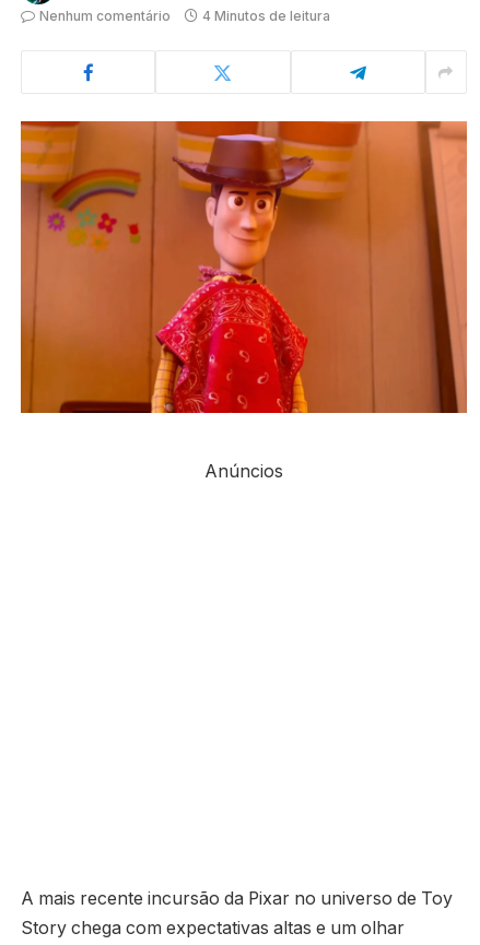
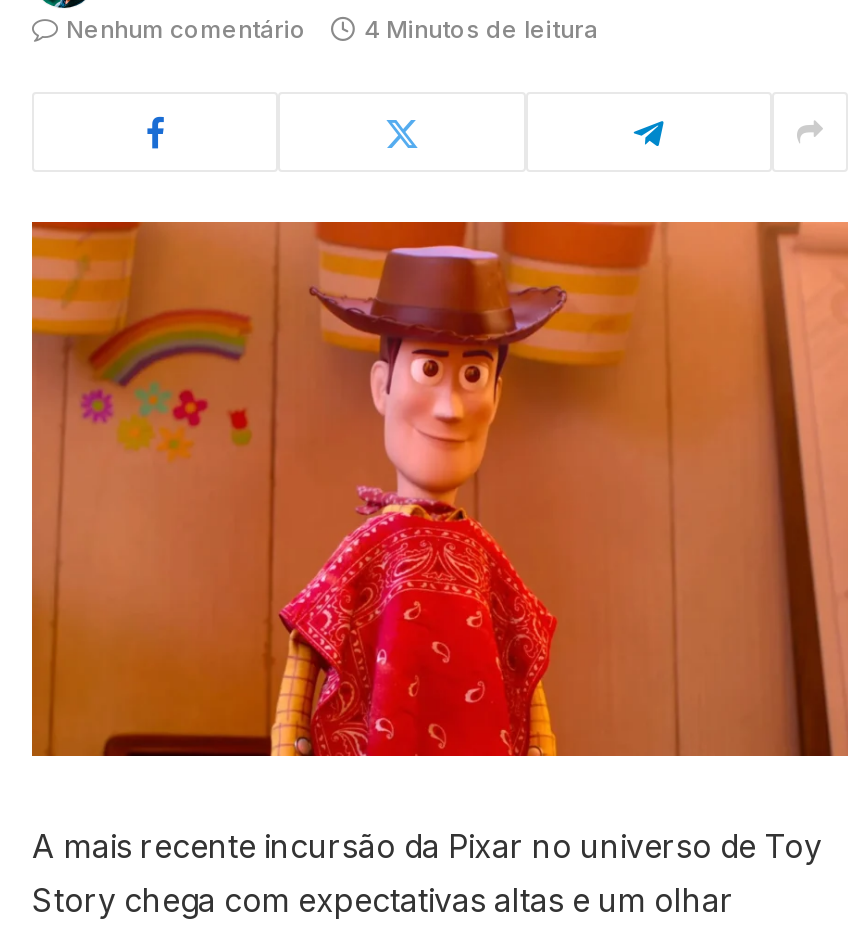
[204,461,283,481] Anúncios -> none

